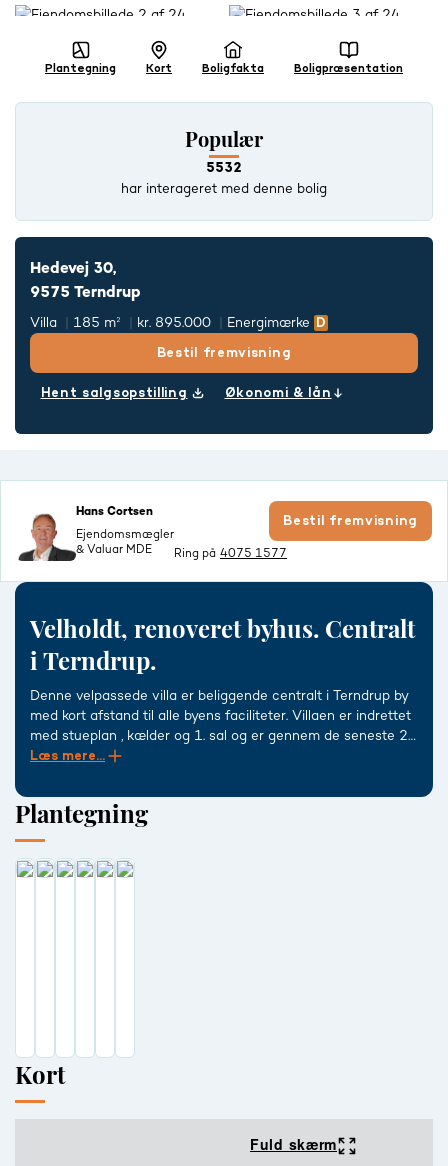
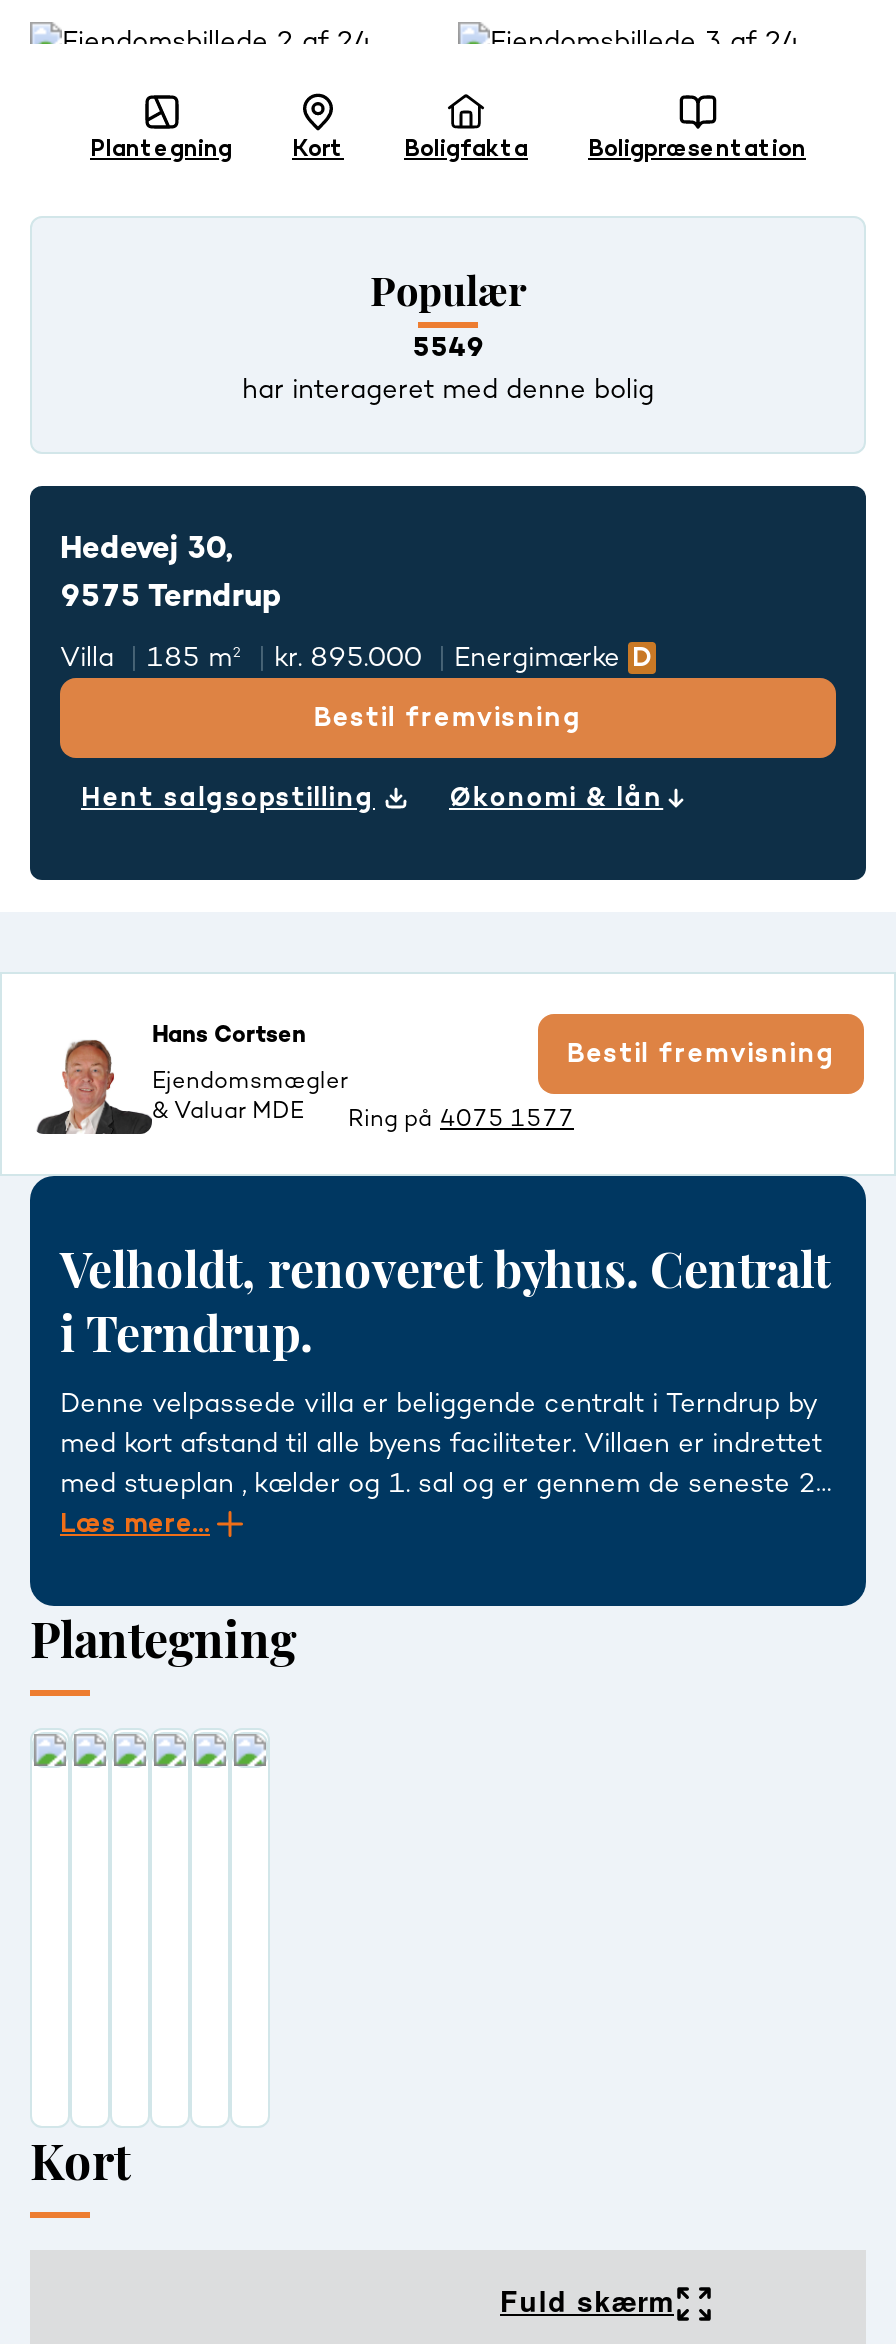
[206,160,242,174] 5532 -> [412,333,484,361] 5549

